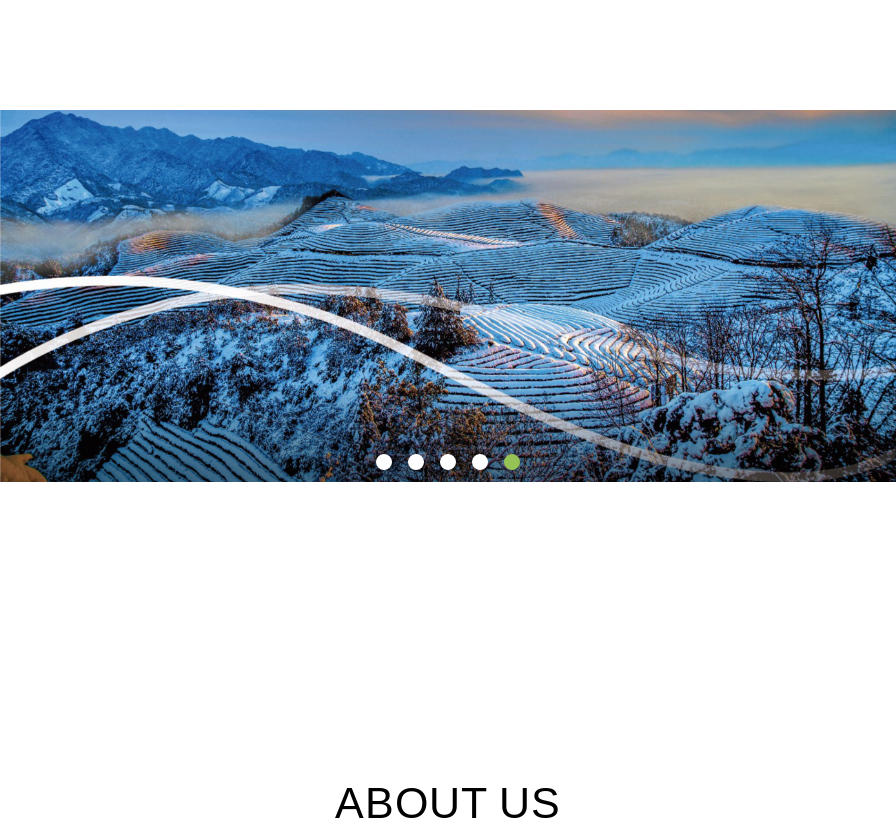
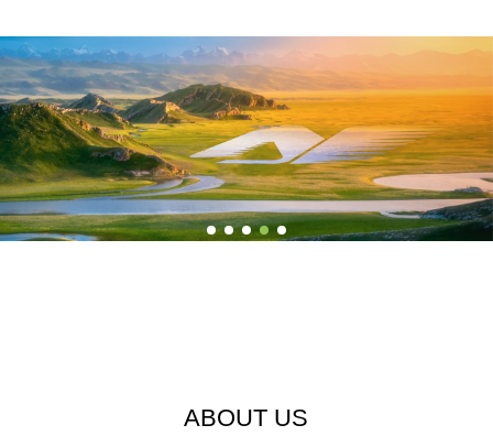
[6,108,890,484] [image] -> [3,35,490,242] [image]

